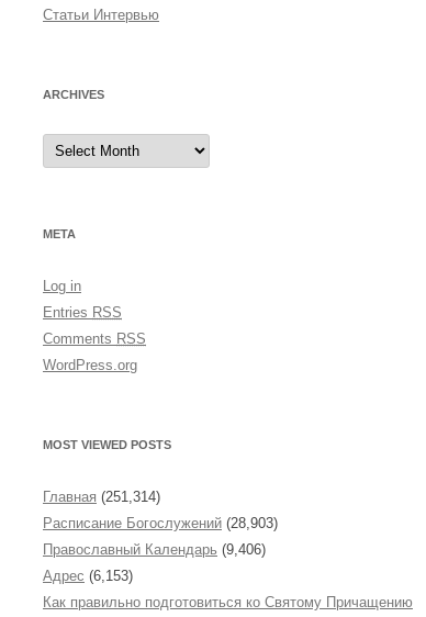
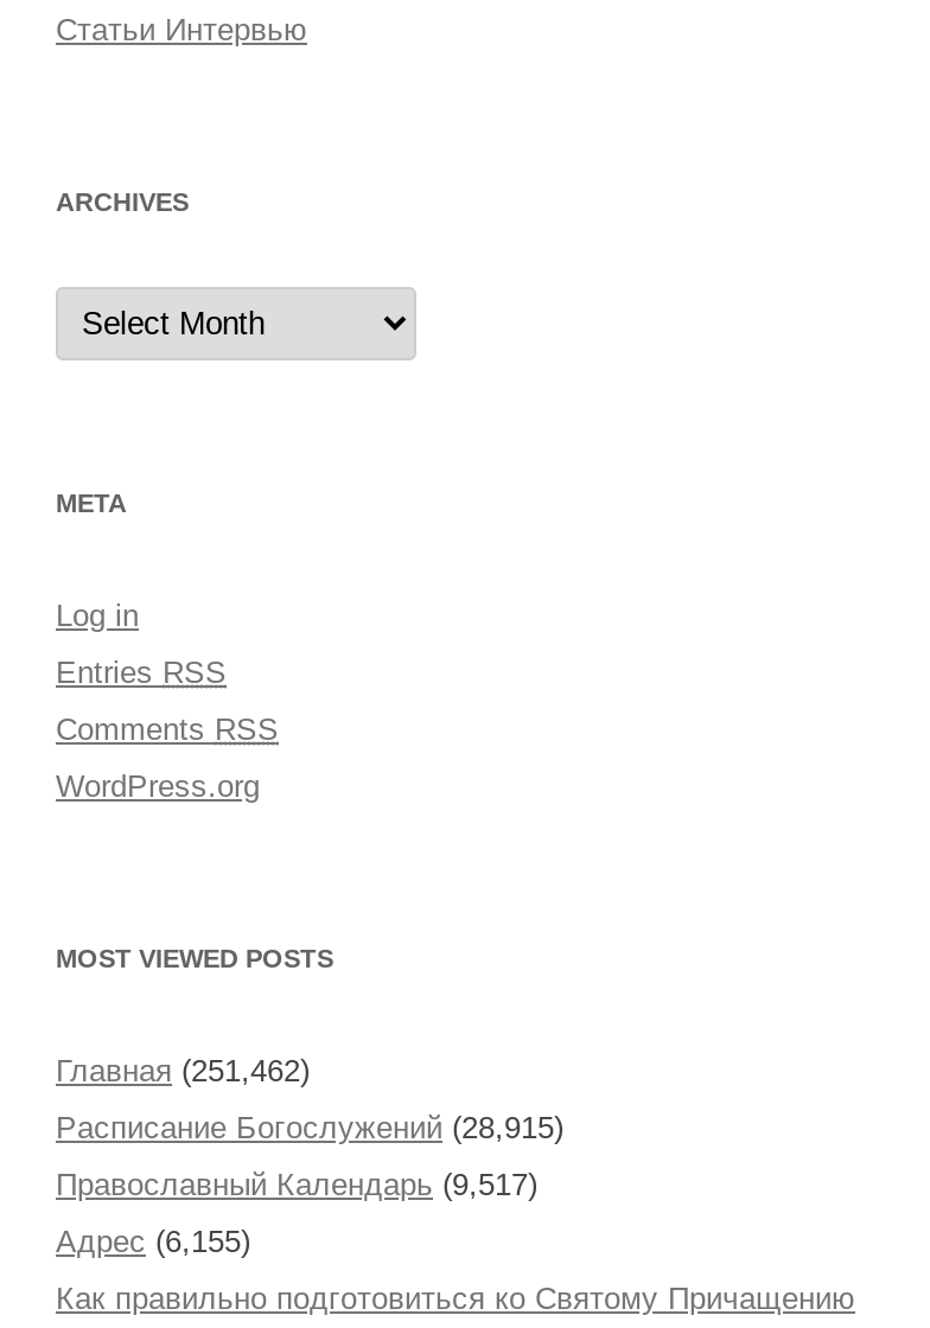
[43,488,160,505] Главная (251,314) -> [56,1052,310,1088] Главная (251,462)
[43,515,278,531] Расписание Богослужений (28,903) -> [56,1109,563,1145] Расписание Богослужений (28,915)
[43,541,266,557] Православный Календарь (9,406) -> [56,1166,537,1202] Православный Календарь (9,517)
[43,567,133,584] Адрес (6,153) -> [56,1223,250,1259] Адрес (6,155)

